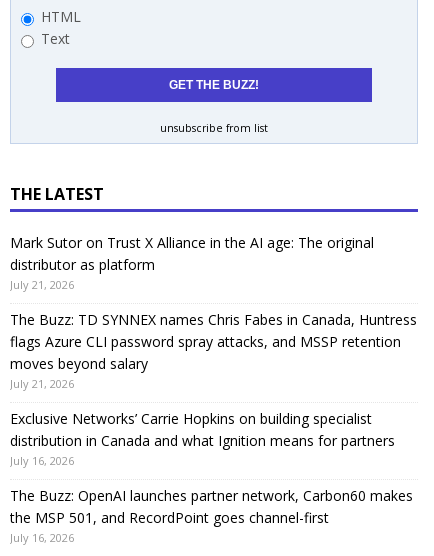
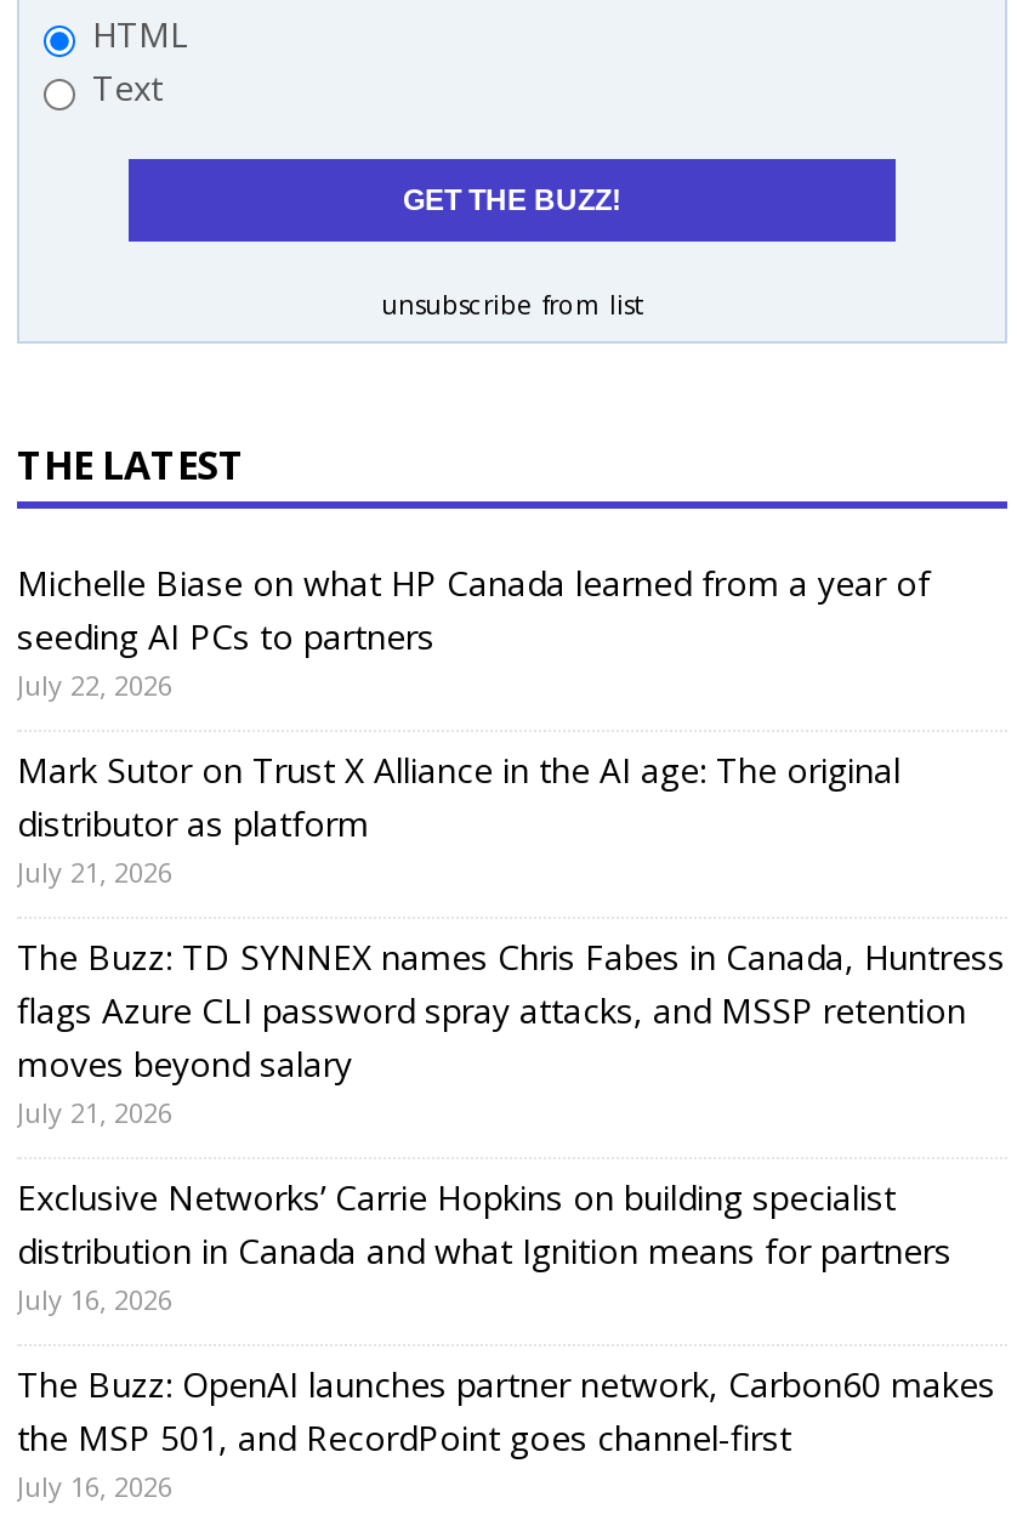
none -> [17,559,930,702] Michelle Biase on what HP Canada learned from a year of | seeding AI PCs to partners | July 22, 2026

